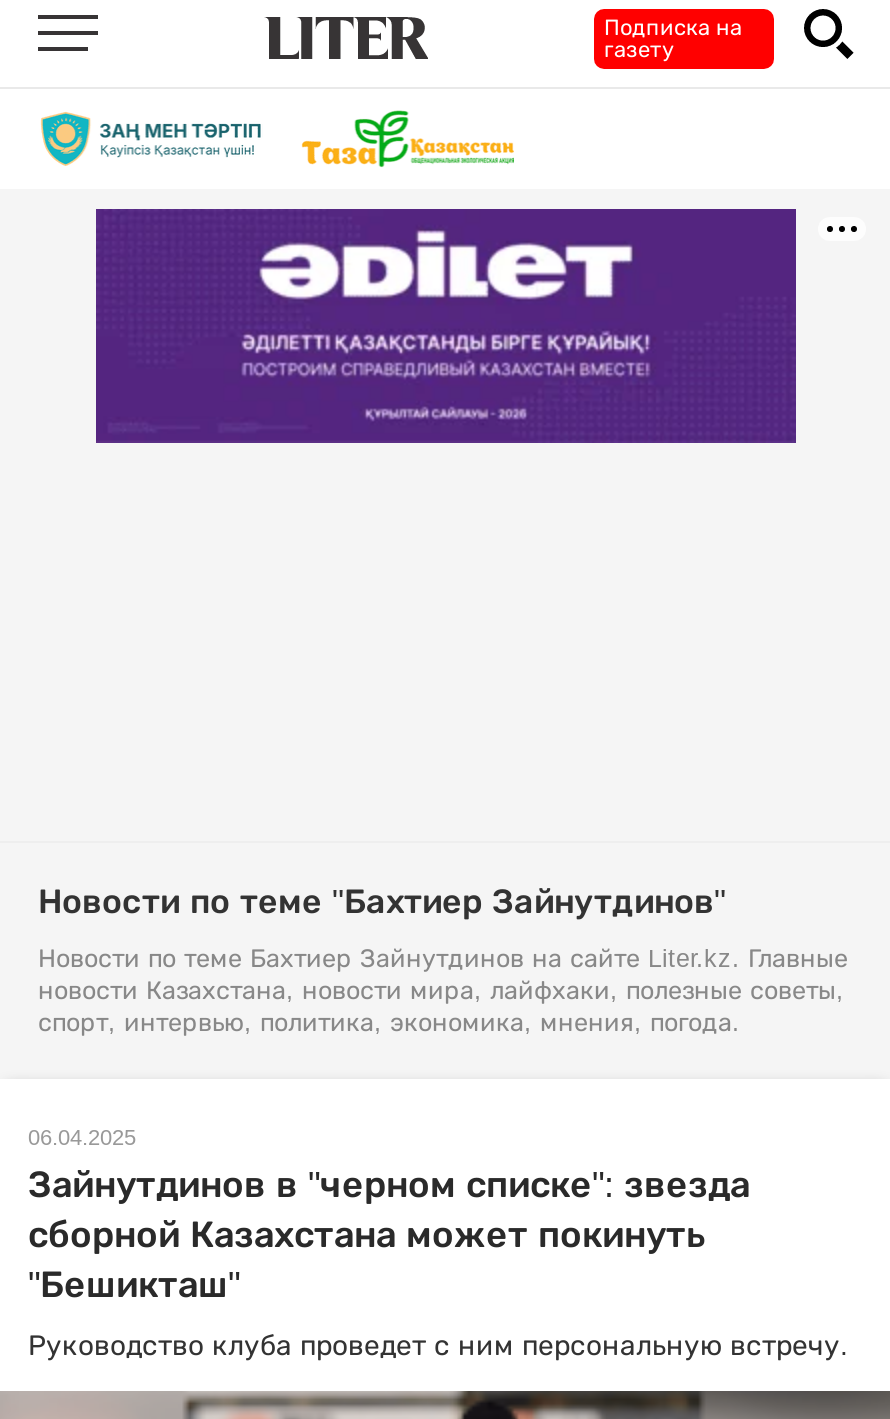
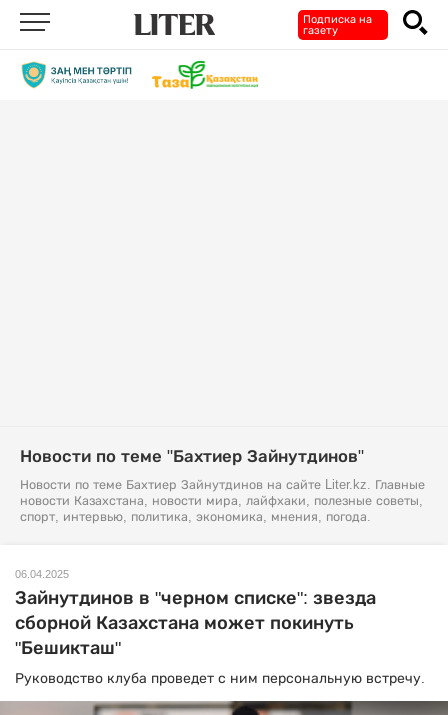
[94,207,798,445] [image] -> none

